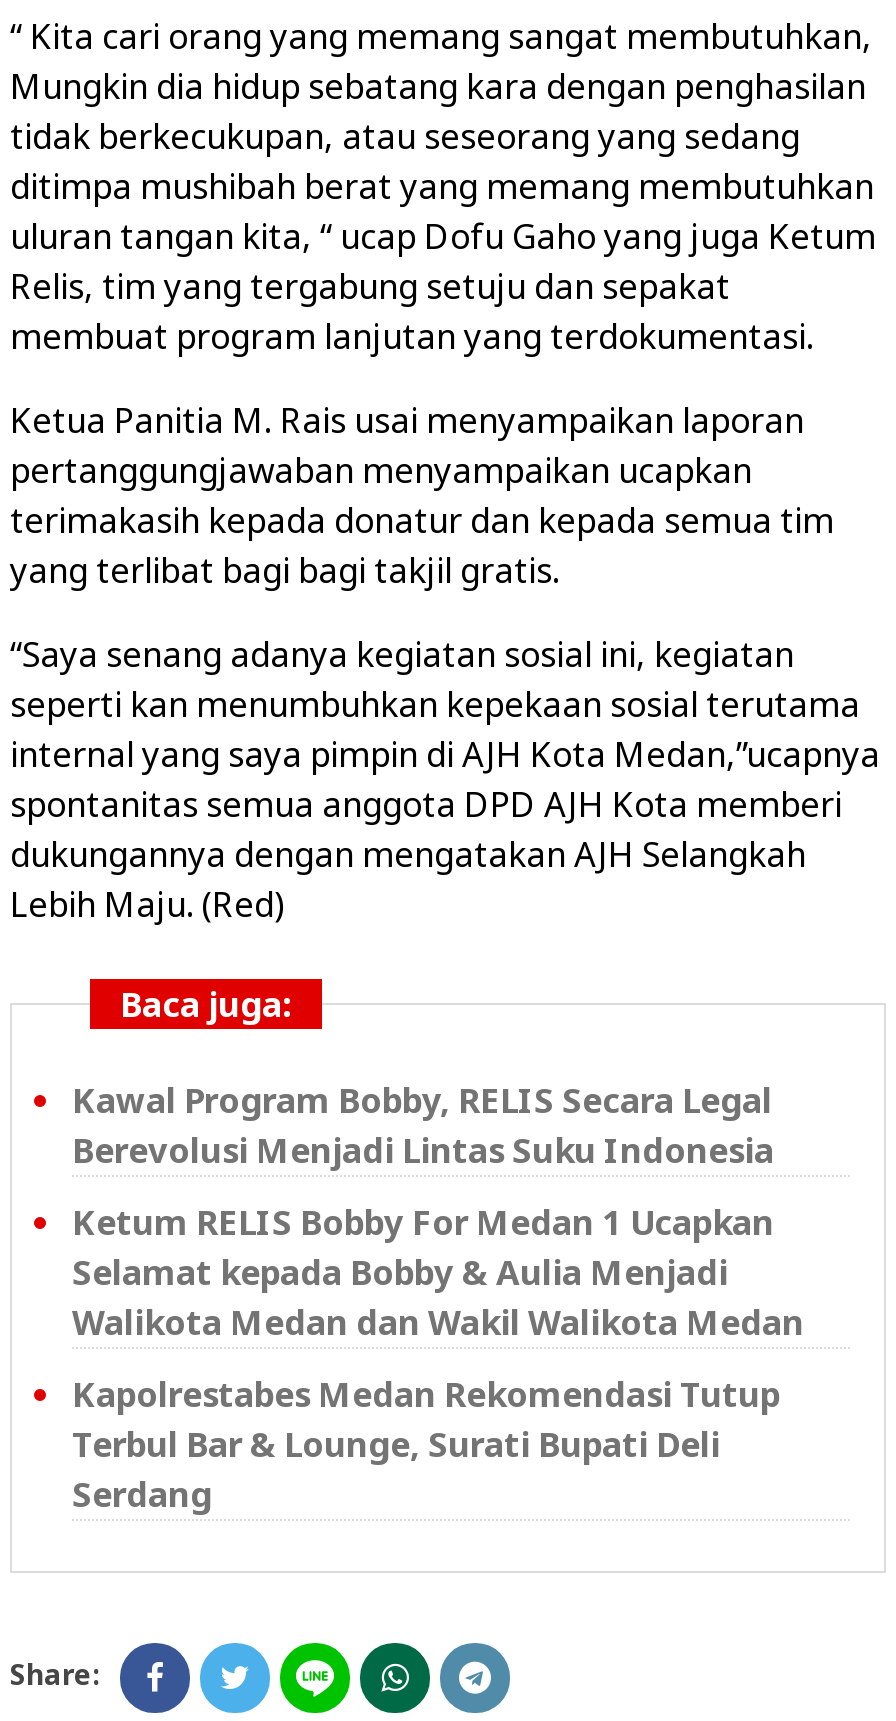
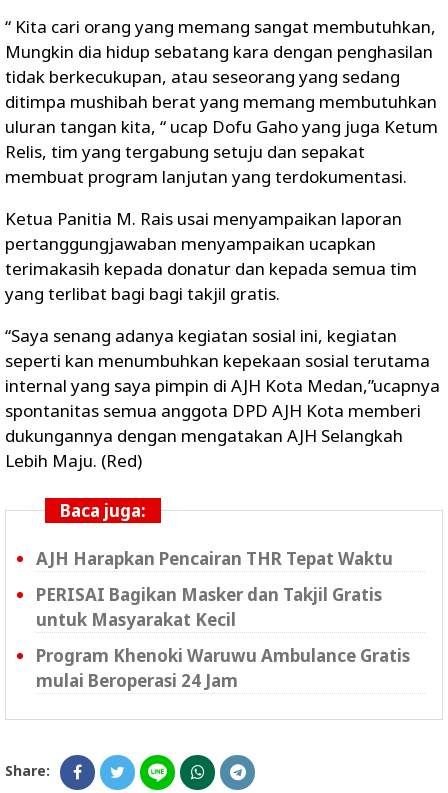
[72,1077,774,1173] Kawal Program Bobby, RELIS Secara Legal | Berevolusi Menjadi Lintas Suku Indonesia -> [36,547,393,570] AJH Harapkan Pencairan THR Tepat Waktu
[72,1199,804,1345] Ketum RELIS Bobby For Medan 1 Ucapkan | Selamat kepada Bobby & Aulia Menjadi | Walikota Medan dan Wakil Walikota Medan -> [36,583,382,631] PERISAI Bagikan Masker dan Takjil Gratis | untuk Masyarakat Kecil
[72,1371,780,1517] Kapolrestabes Medan Rekomendasi Tutup | Terbul Bar & Lounge, Surati Bupati Deli | Serdang -> [36,644,410,692] Program Khenoki Waruwu Ambulance Gratis | mulai Beroperasi 24 Jam

